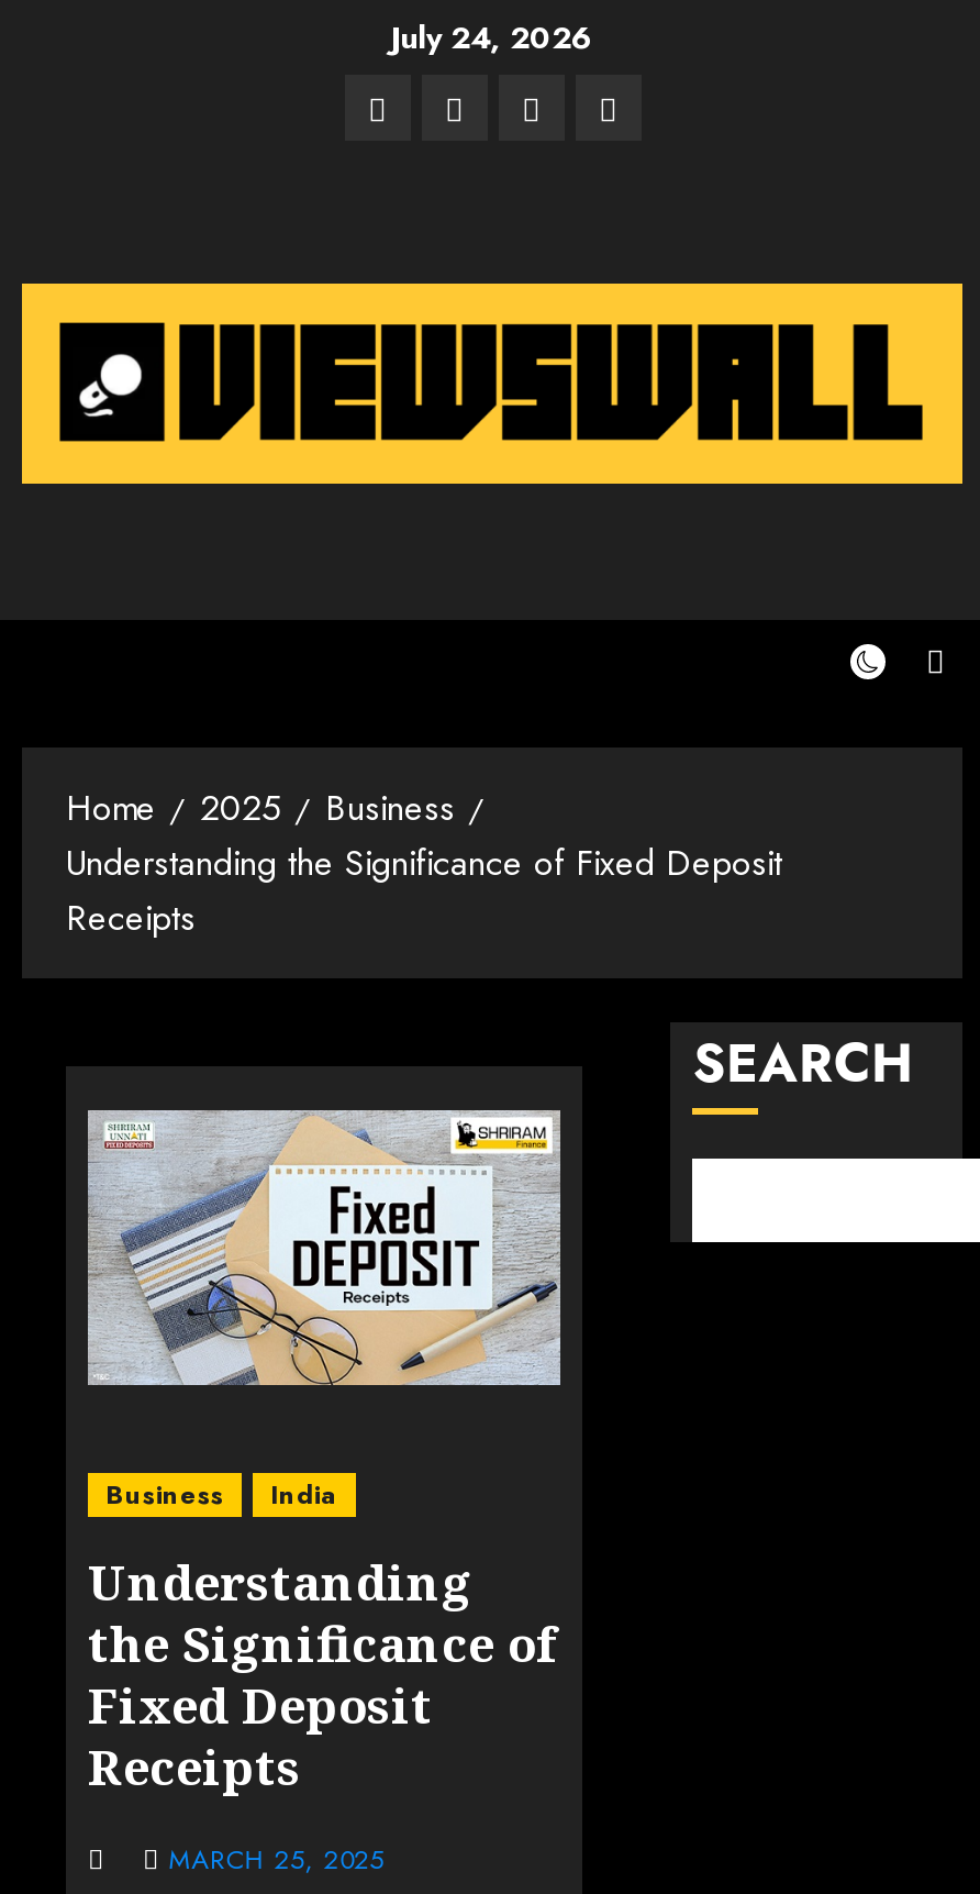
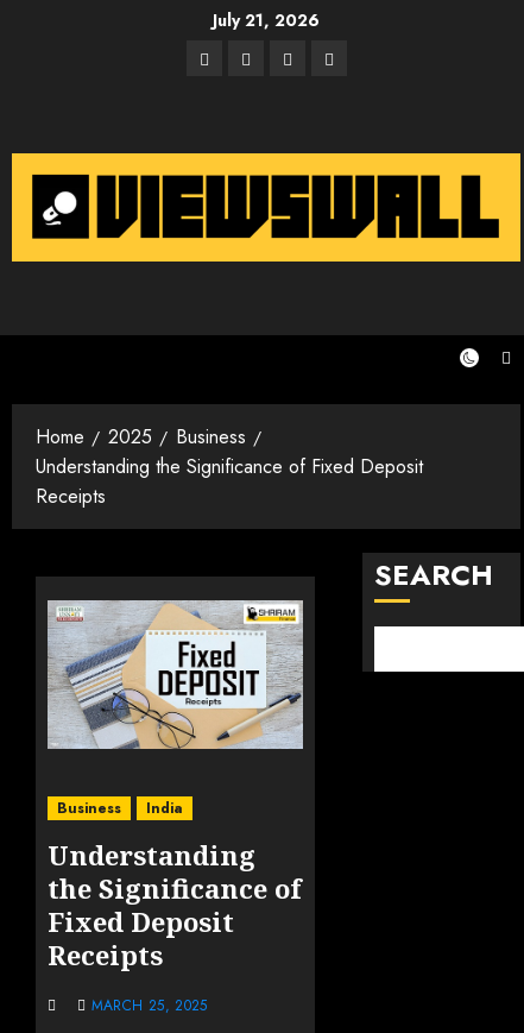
[391,15,593,59] July 24, 2026 -> [213,8,320,32] July 21, 2026

